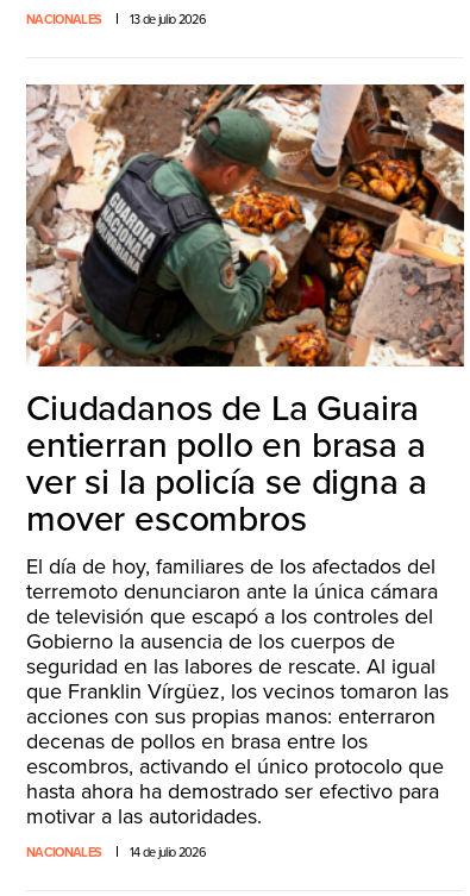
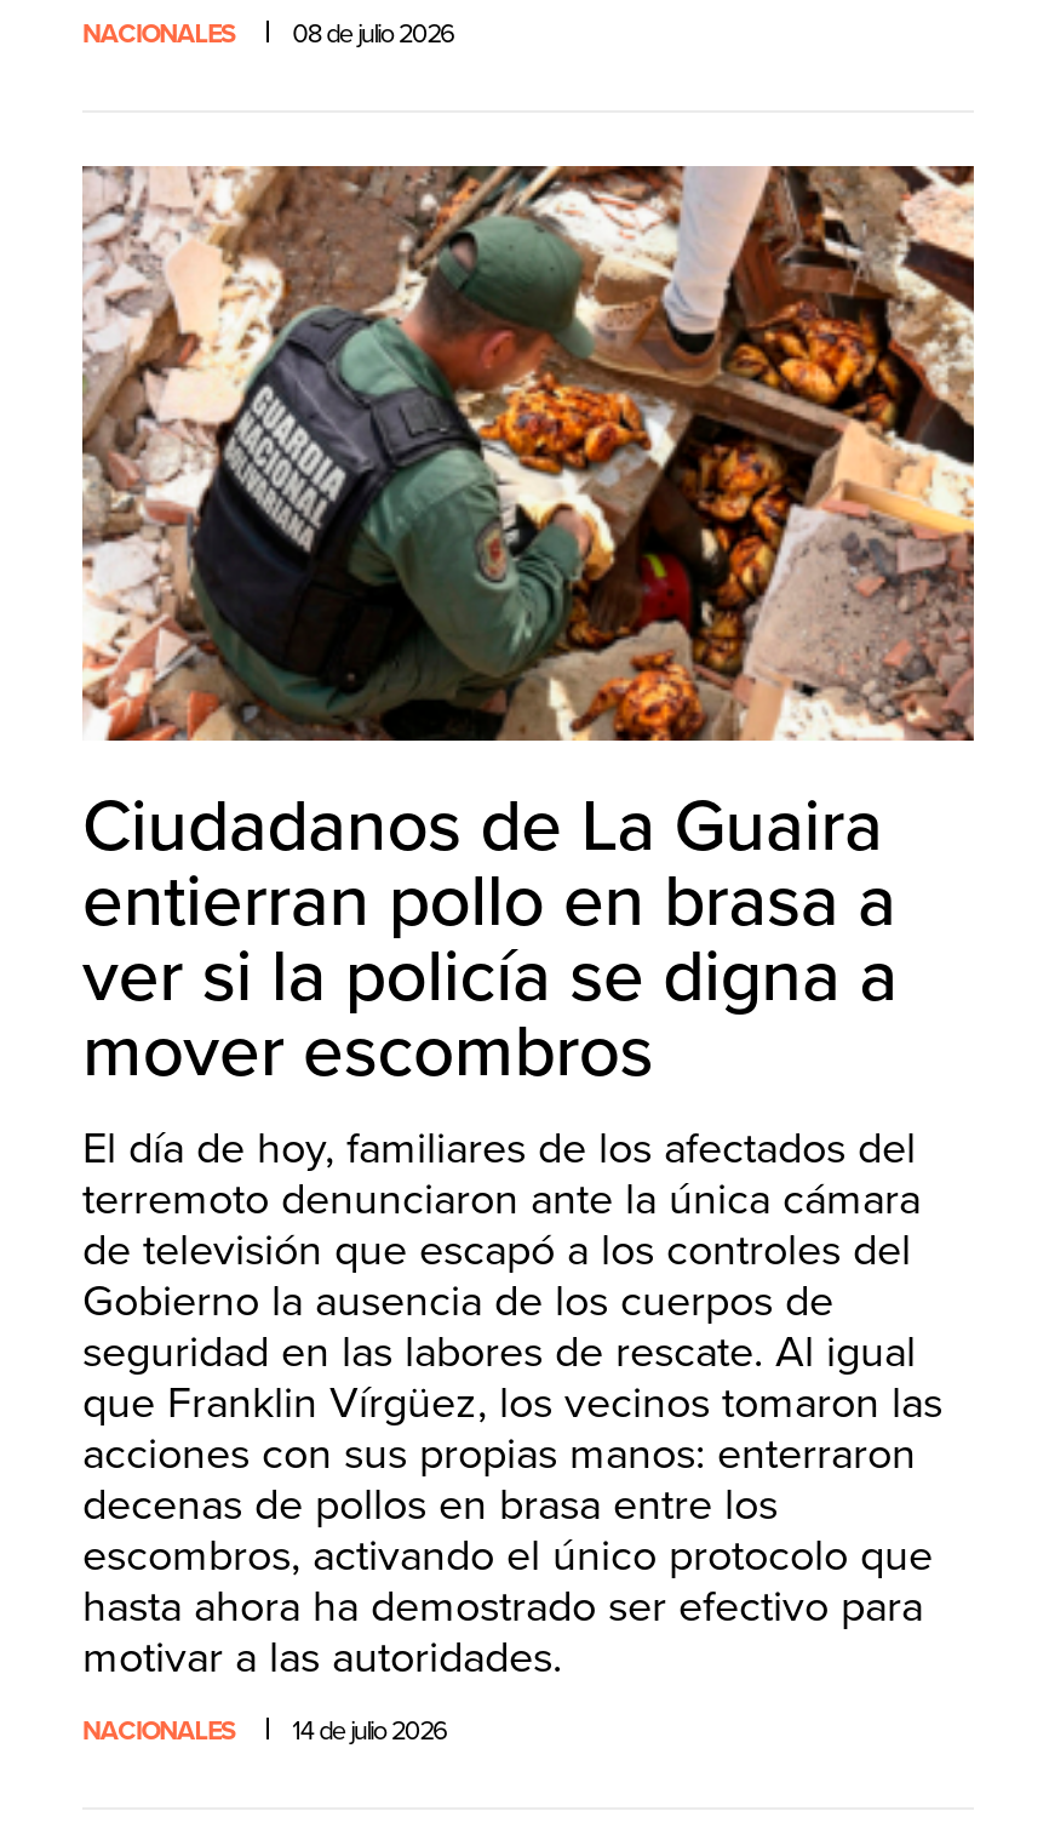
[26,11,206,27] NACIONALES 13 de julio 2026 -> [82,17,455,49] NACIONALES 08 de julio 2026

